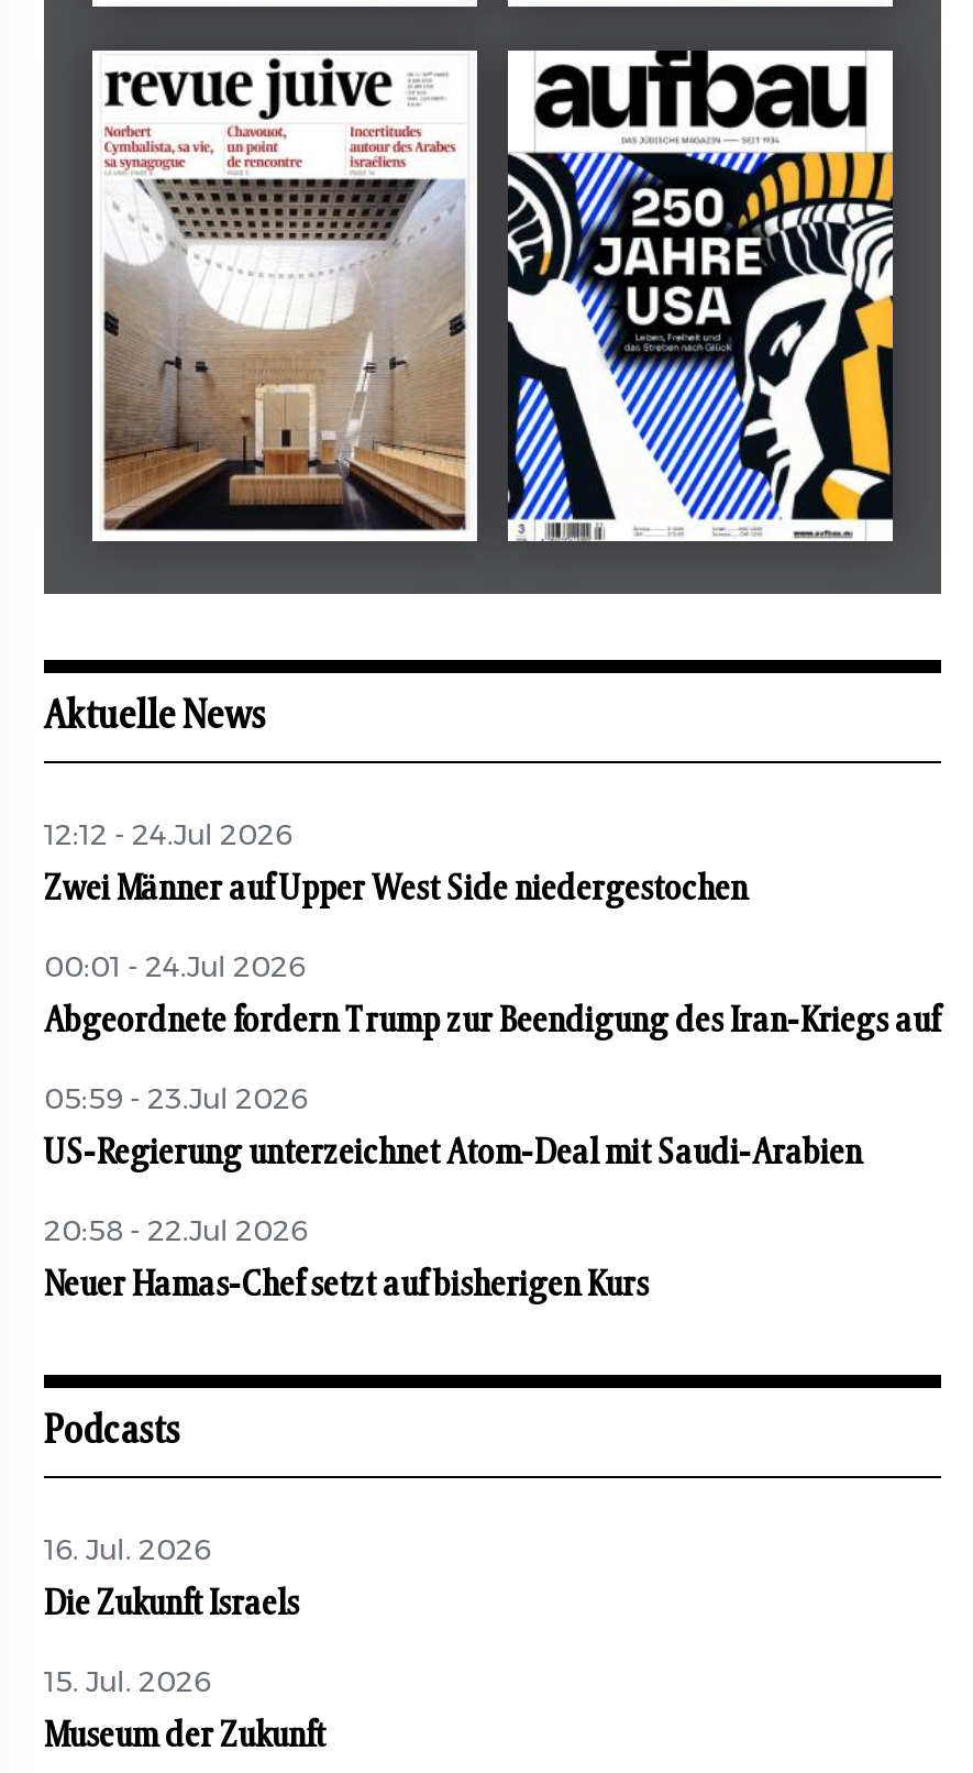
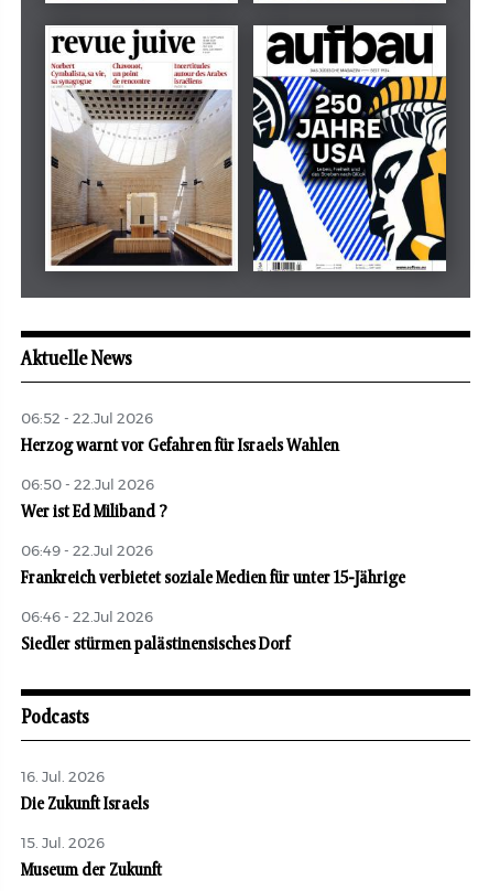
[44,823,292,852] 12:12 - 24.Jul 2026 -> [21,413,153,427] 06:52 - 22.Jul 2026
[44,872,748,907] Zwei Männer auf Upper West Side niedergestochen -> [21,437,339,455] Herzog warnt vor Gefahren für Israels Wahlen
[44,955,306,984] 00:01 - 24.Jul 2026 -> [21,479,154,493] 06:50 - 22.Jul 2026
[44,1004,939,1039] Abgeordnete fordern Trump zur Beendigung des Iran-Kriegs auf -> [21,503,167,521] Wer ist Ed Miliband ?
[44,1087,308,1116] 05:59 - 23.Jul 2026 -> [21,545,153,559] 06:49 - 22.Jul 2026
[44,1136,862,1171] US-Regierung unterzeichnet Atom-Deal mit Saudi-Arabien -> [21,569,405,587] Frankreich verbietet soziale Medien für unter 15-Jährige
[44,1219,308,1248] 20:58 - 22.Jul 2026 -> [21,611,153,625] 06:46 - 22.Jul 2026
[44,1267,649,1303] Neuer Hamas-Chef setzt auf bisherigen Kurs -> [21,635,290,653] Siedler stürmen palästinensisches Dorf

